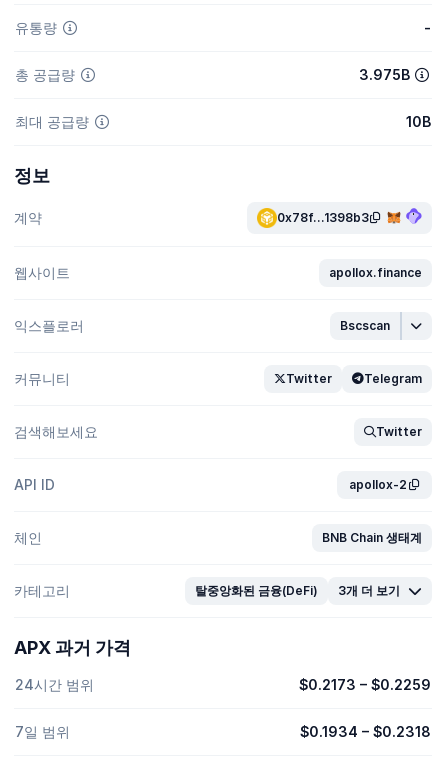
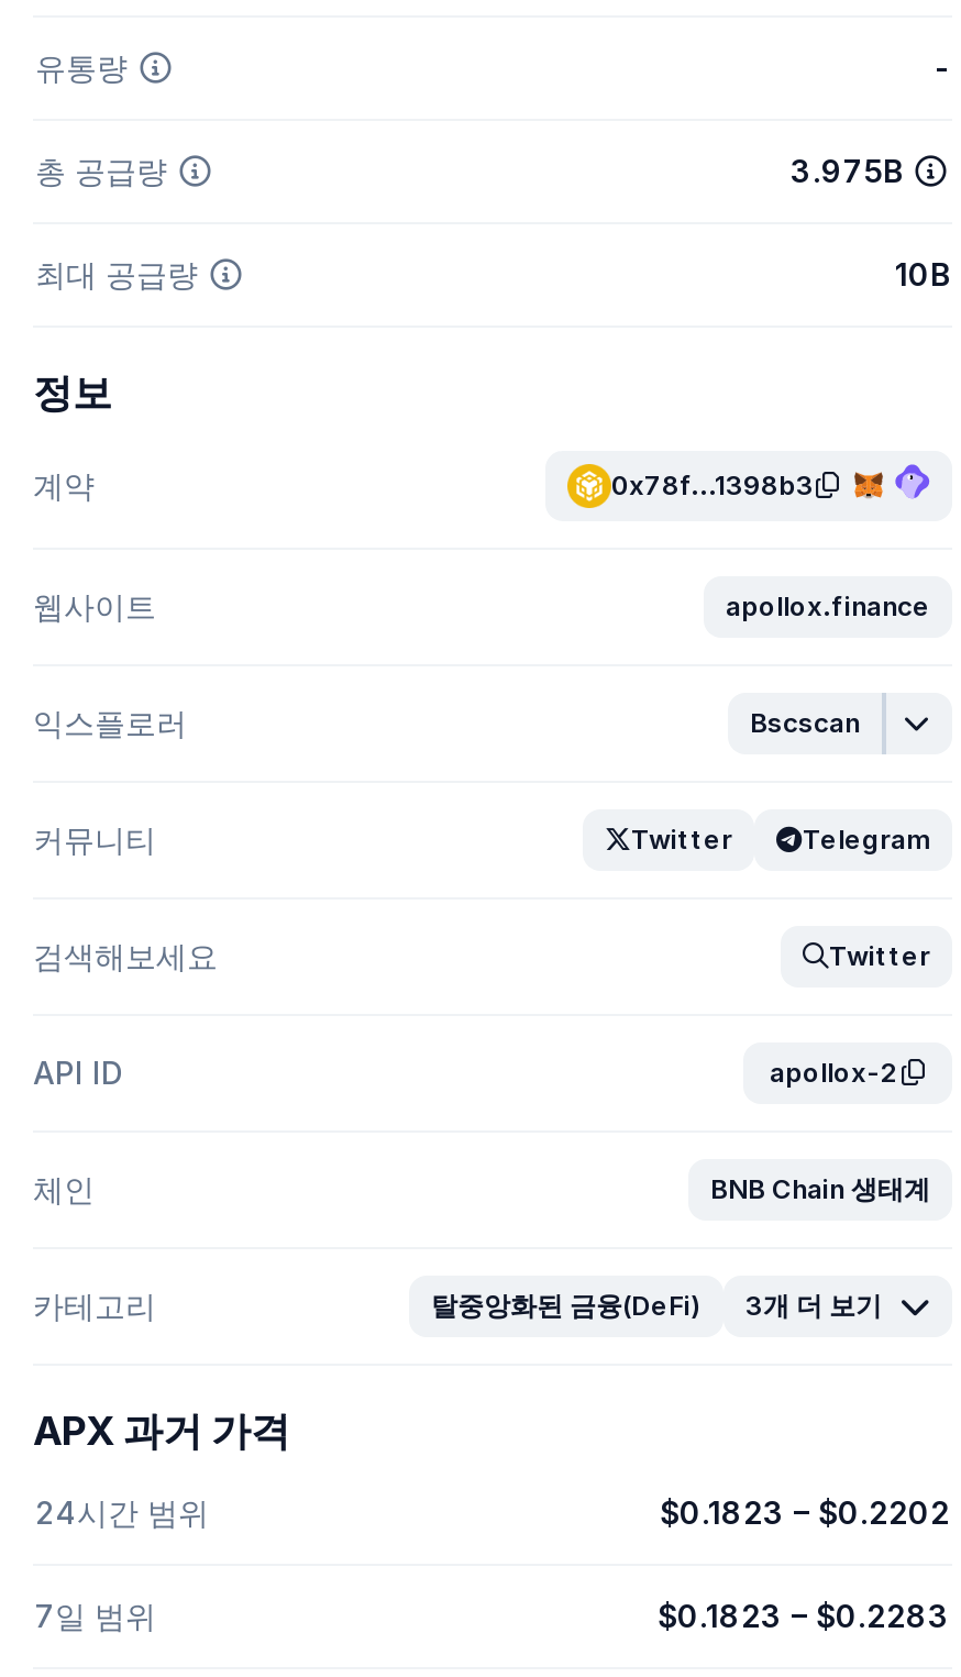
[299,676,431,693] $0.2173 – $0.2259 -> [660,1493,950,1531] $0.1823 – $0.2202
[300,723,431,740] $0.1934 – $0.2318 -> [658,1597,950,1634] $0.1823 – $0.2283

